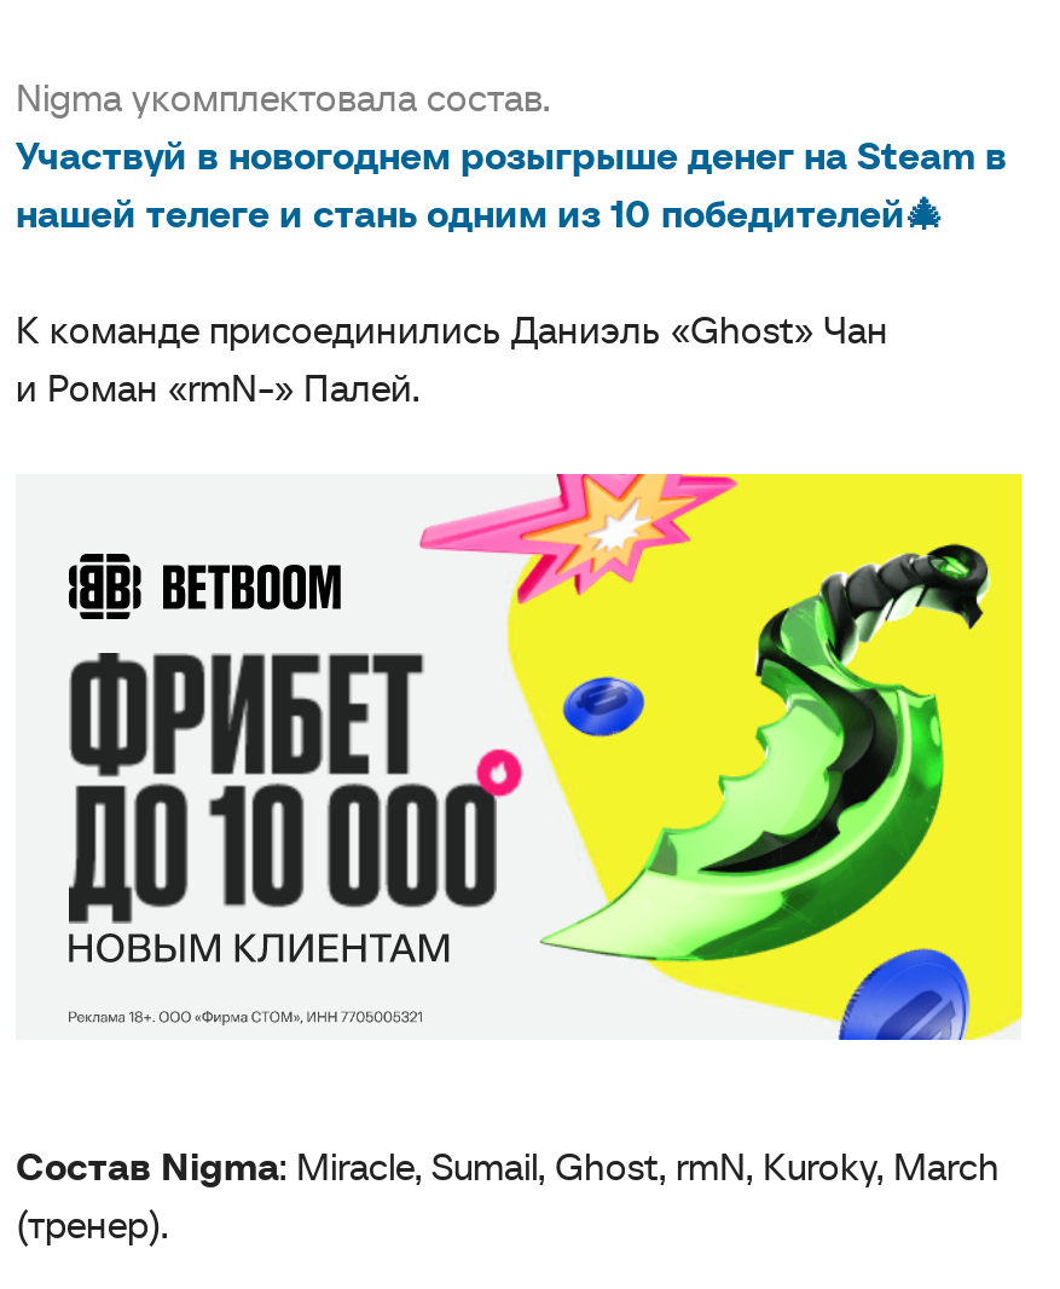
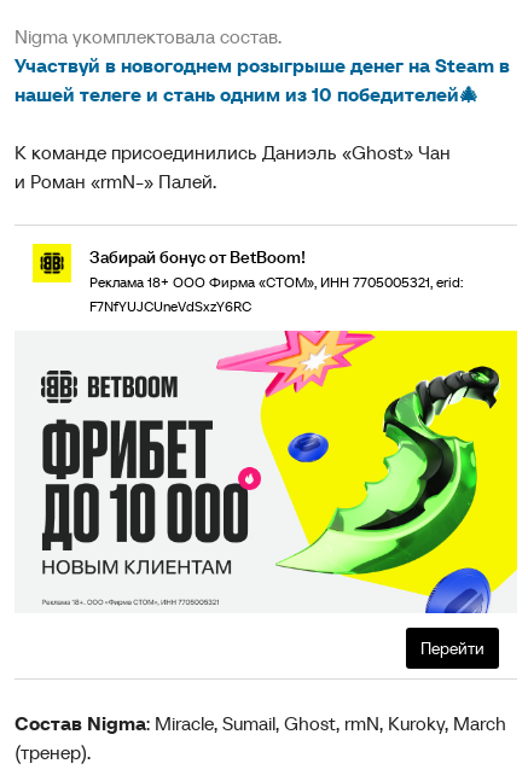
none -> [31,243,463,315] [image] | Забирай бонус от BetBoom! | Реклама 18+ ООО Фирма «СТОМ», ИНН 7705005321, erid: | F7NfYUJCUneVdSxzY6RC
none -> [420,637,485,659] Перейти
moved [66,472,1024,1037] -> [40,330,517,614]: [image]

